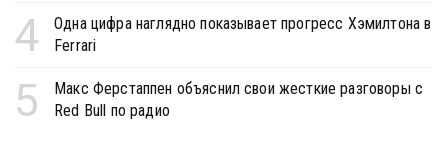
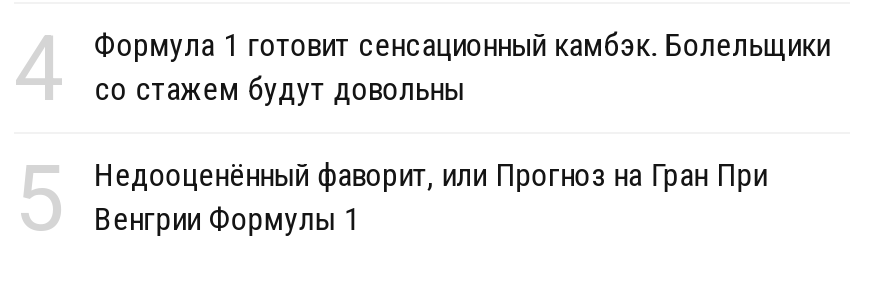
[54,14,431,55] Одна цифра наглядно показывает прогресс Хэмилтона в | Ferrari -> [94,27,830,109] Формула 1 готовит сенсационный камбэк. Болельщики | со стажем будут довольны
[54,79,423,120] Макс Ферстаппен объяснил свои жесткие разговоры с | Red Bull по радио -> [94,157,767,239] Недооценённый фаворит, или Прогноз на Гран При | Венгрии Формулы 1

